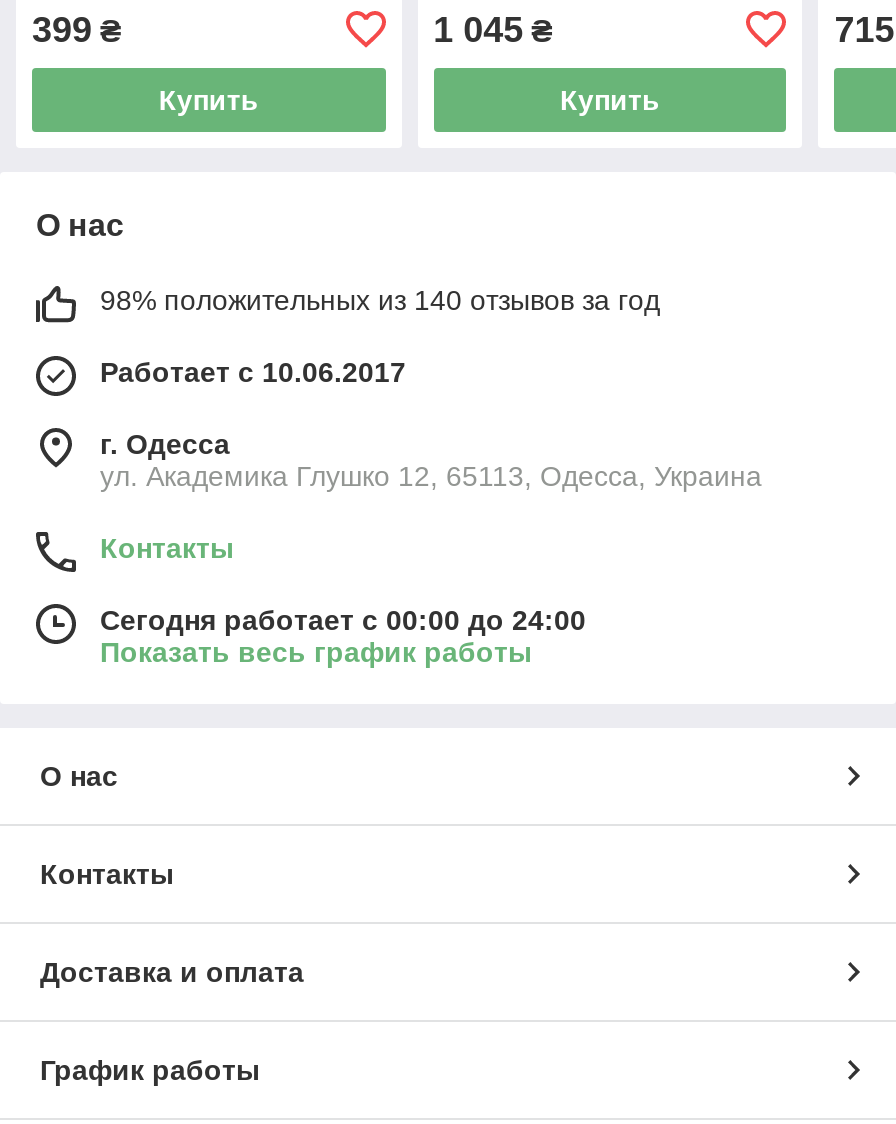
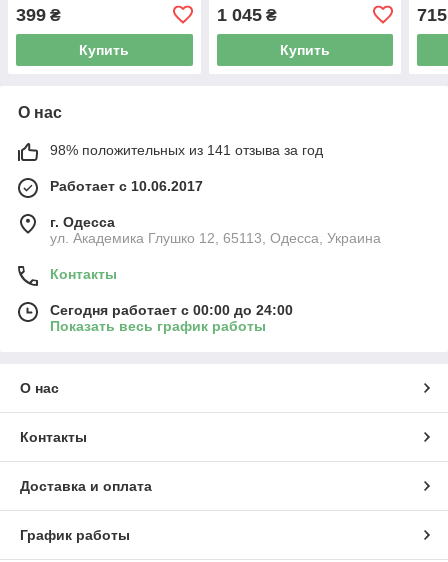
[100,284,660,316] 98% положительных из 140 отзывов за год -> [50,142,323,158] 98% положительных из 141 отзыва за год

